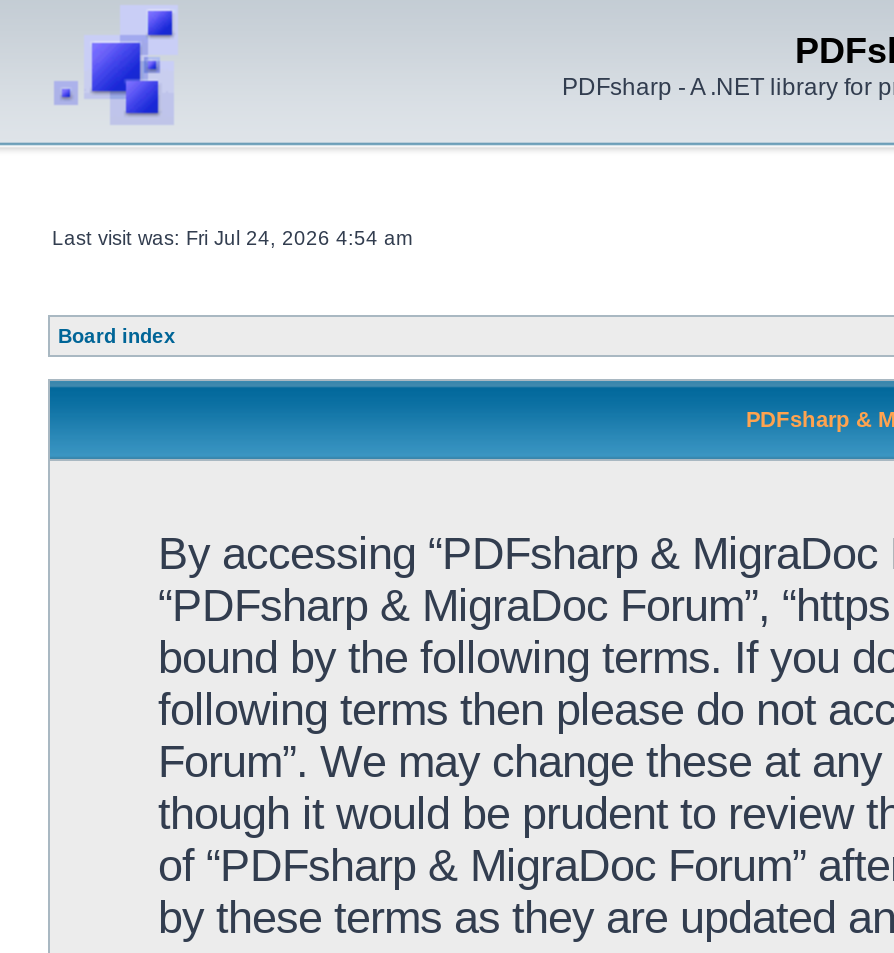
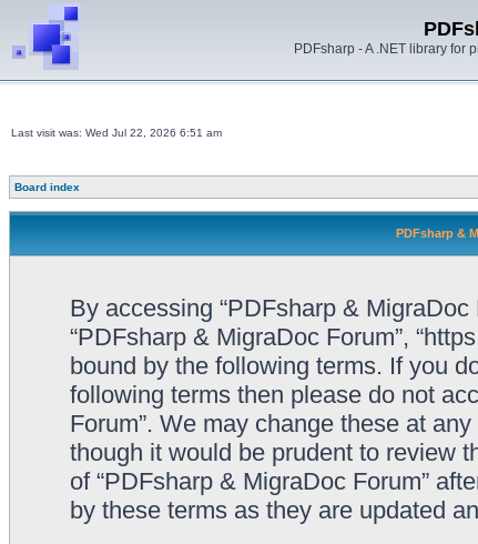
[52,227,412,249] Last visit was: Fri Jul 24, 2026 4:54 am -> [11,127,222,139] Last visit was: Wed Jul 22, 2026 6:51 am

